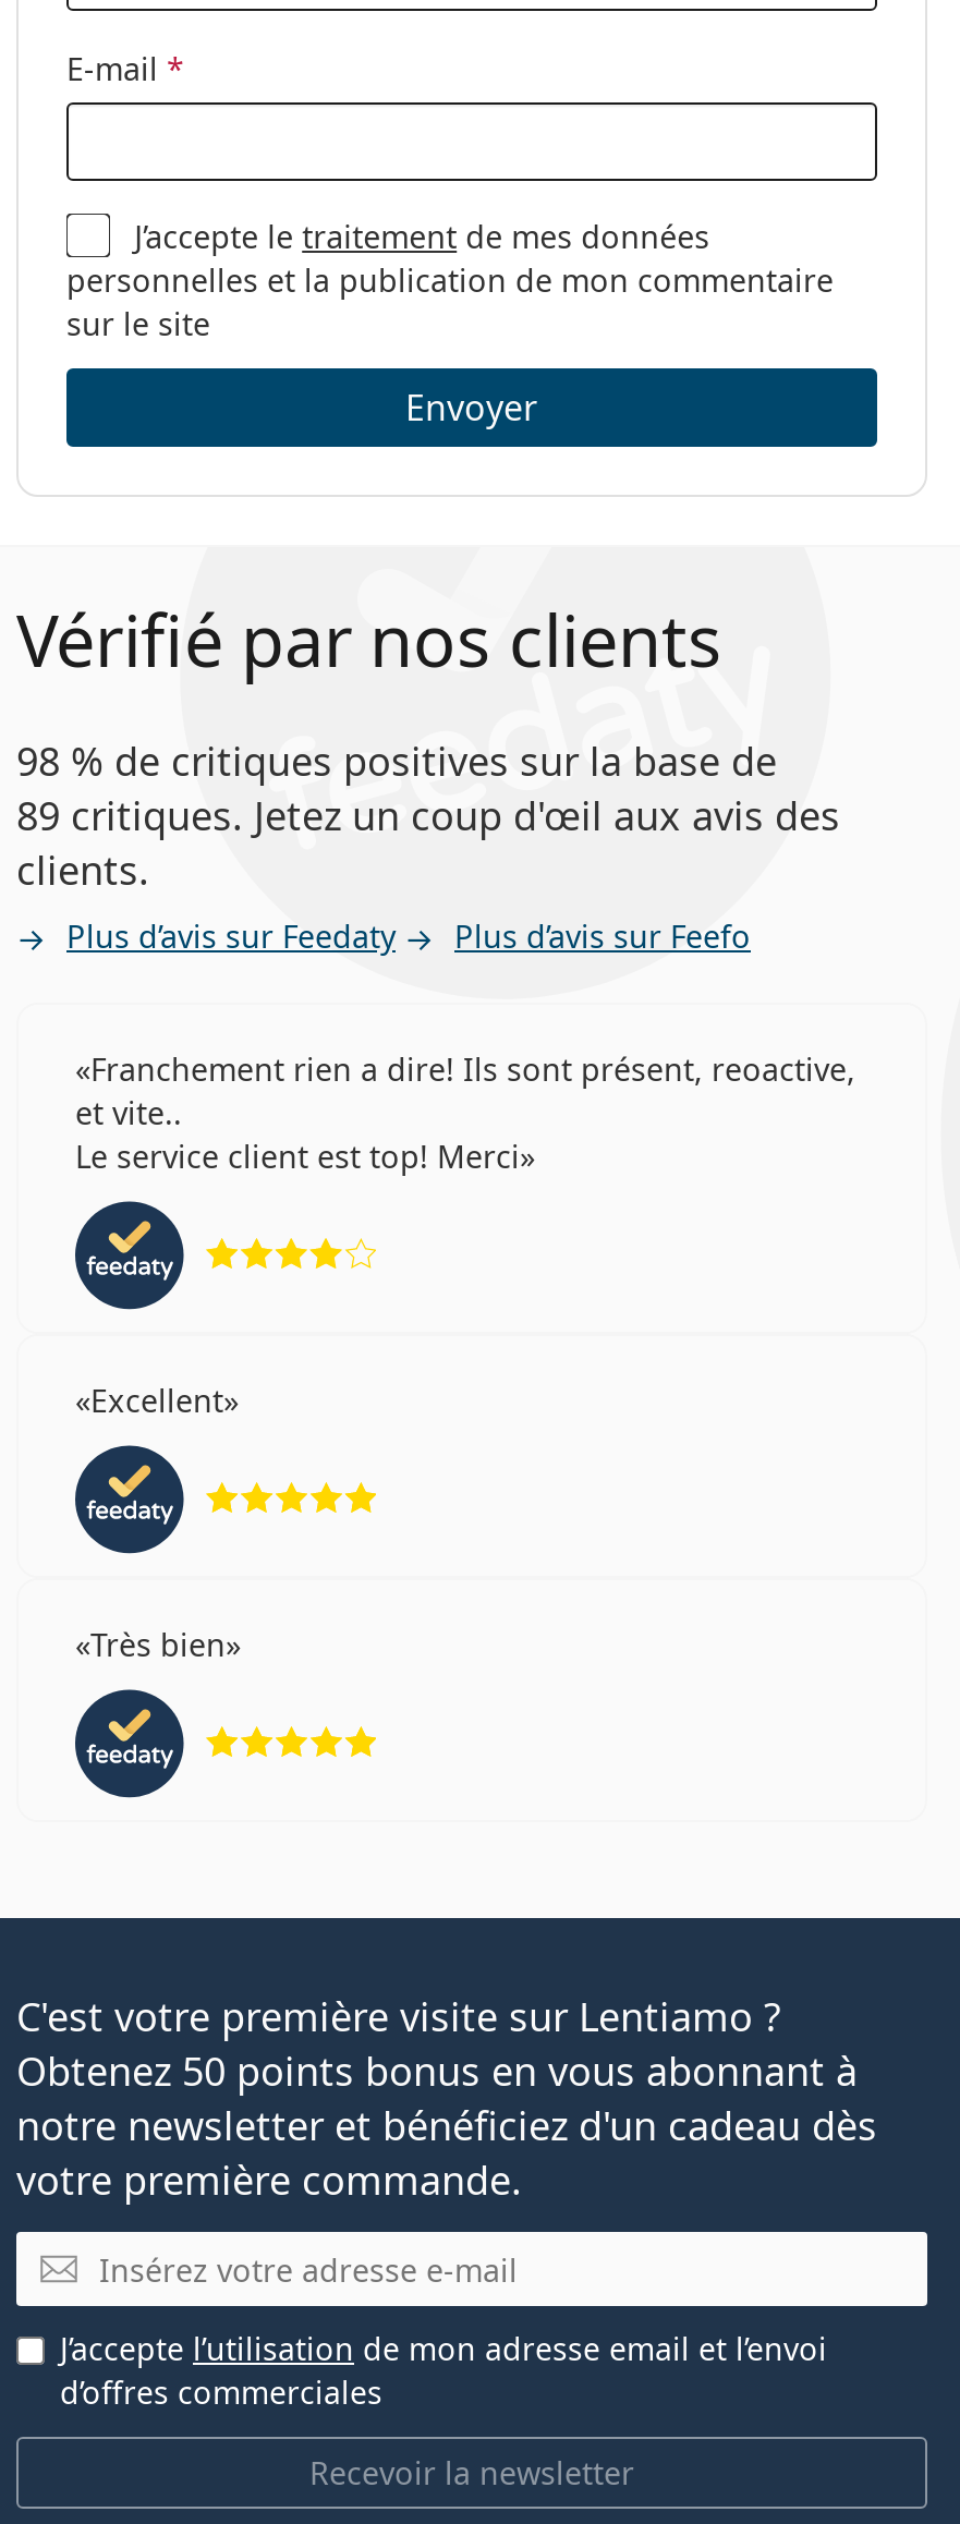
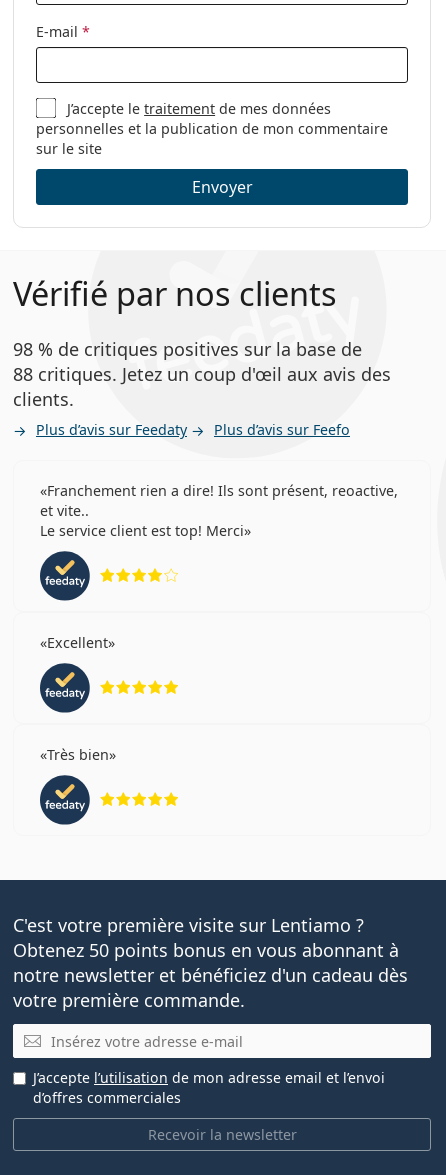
[16,788,840,841] 89 critiques. Jetez un coup d'œil aux avis des -> [13,362,391,386] 88 critiques. Jetez un coup d'œil aux avis des

